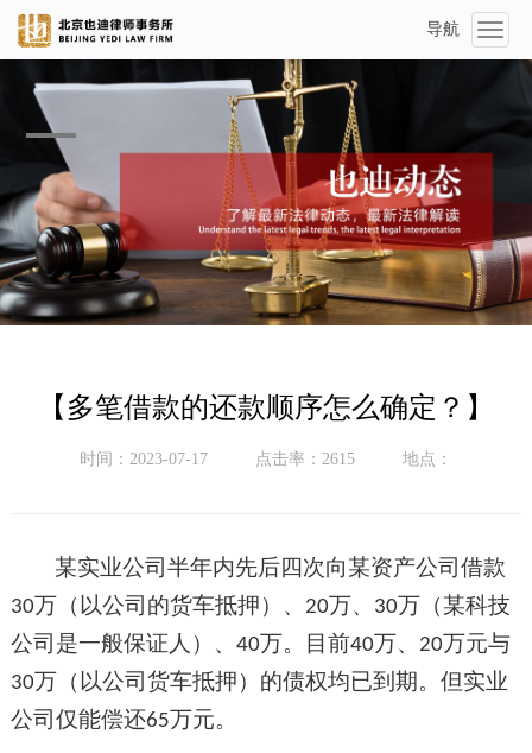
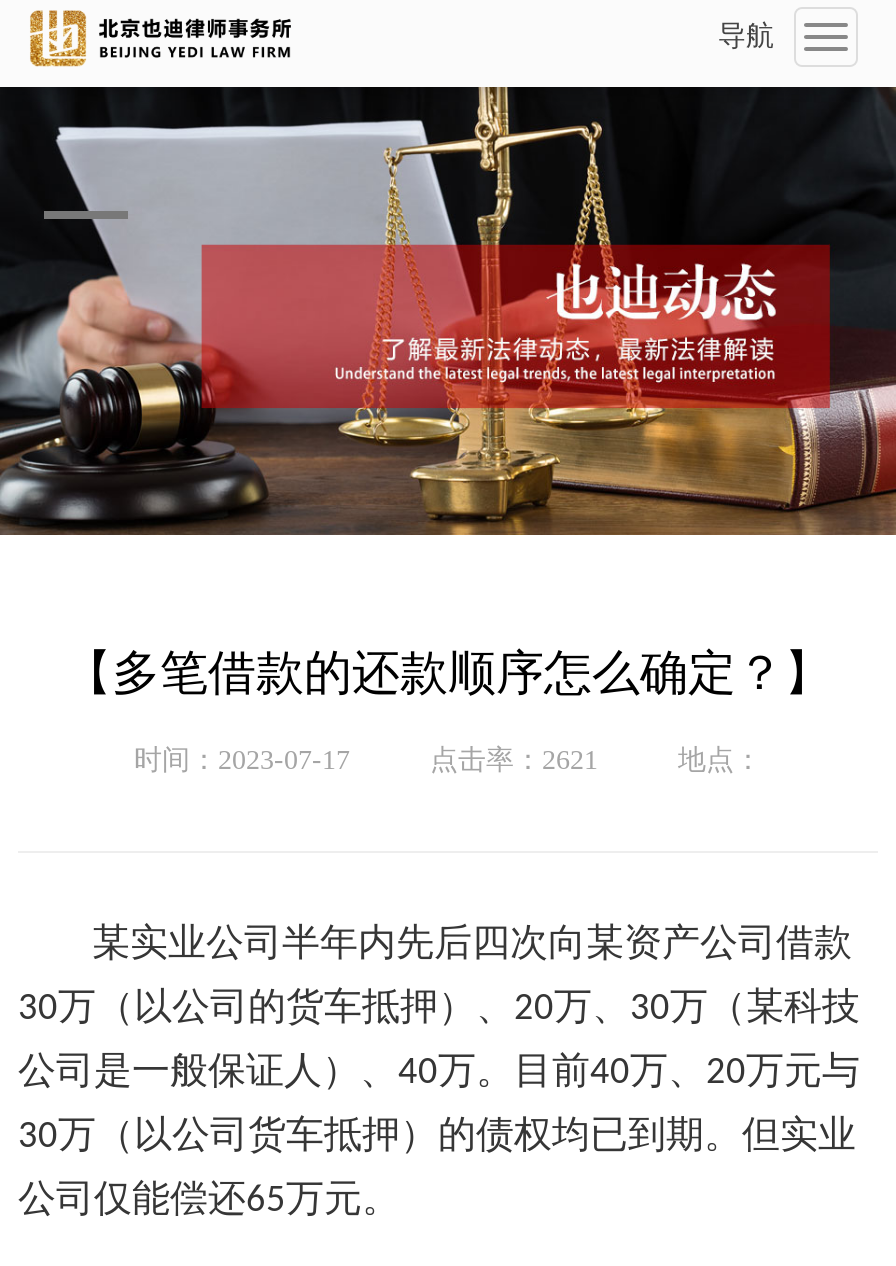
[255,450,355,468] 点击率：2615 -> [430,745,598,775] 点击率：2621

